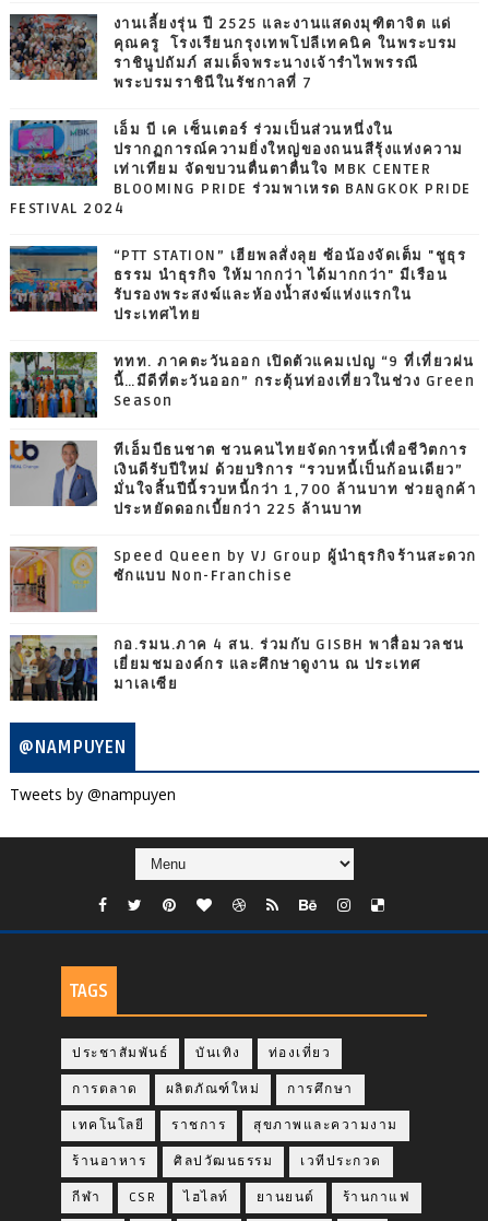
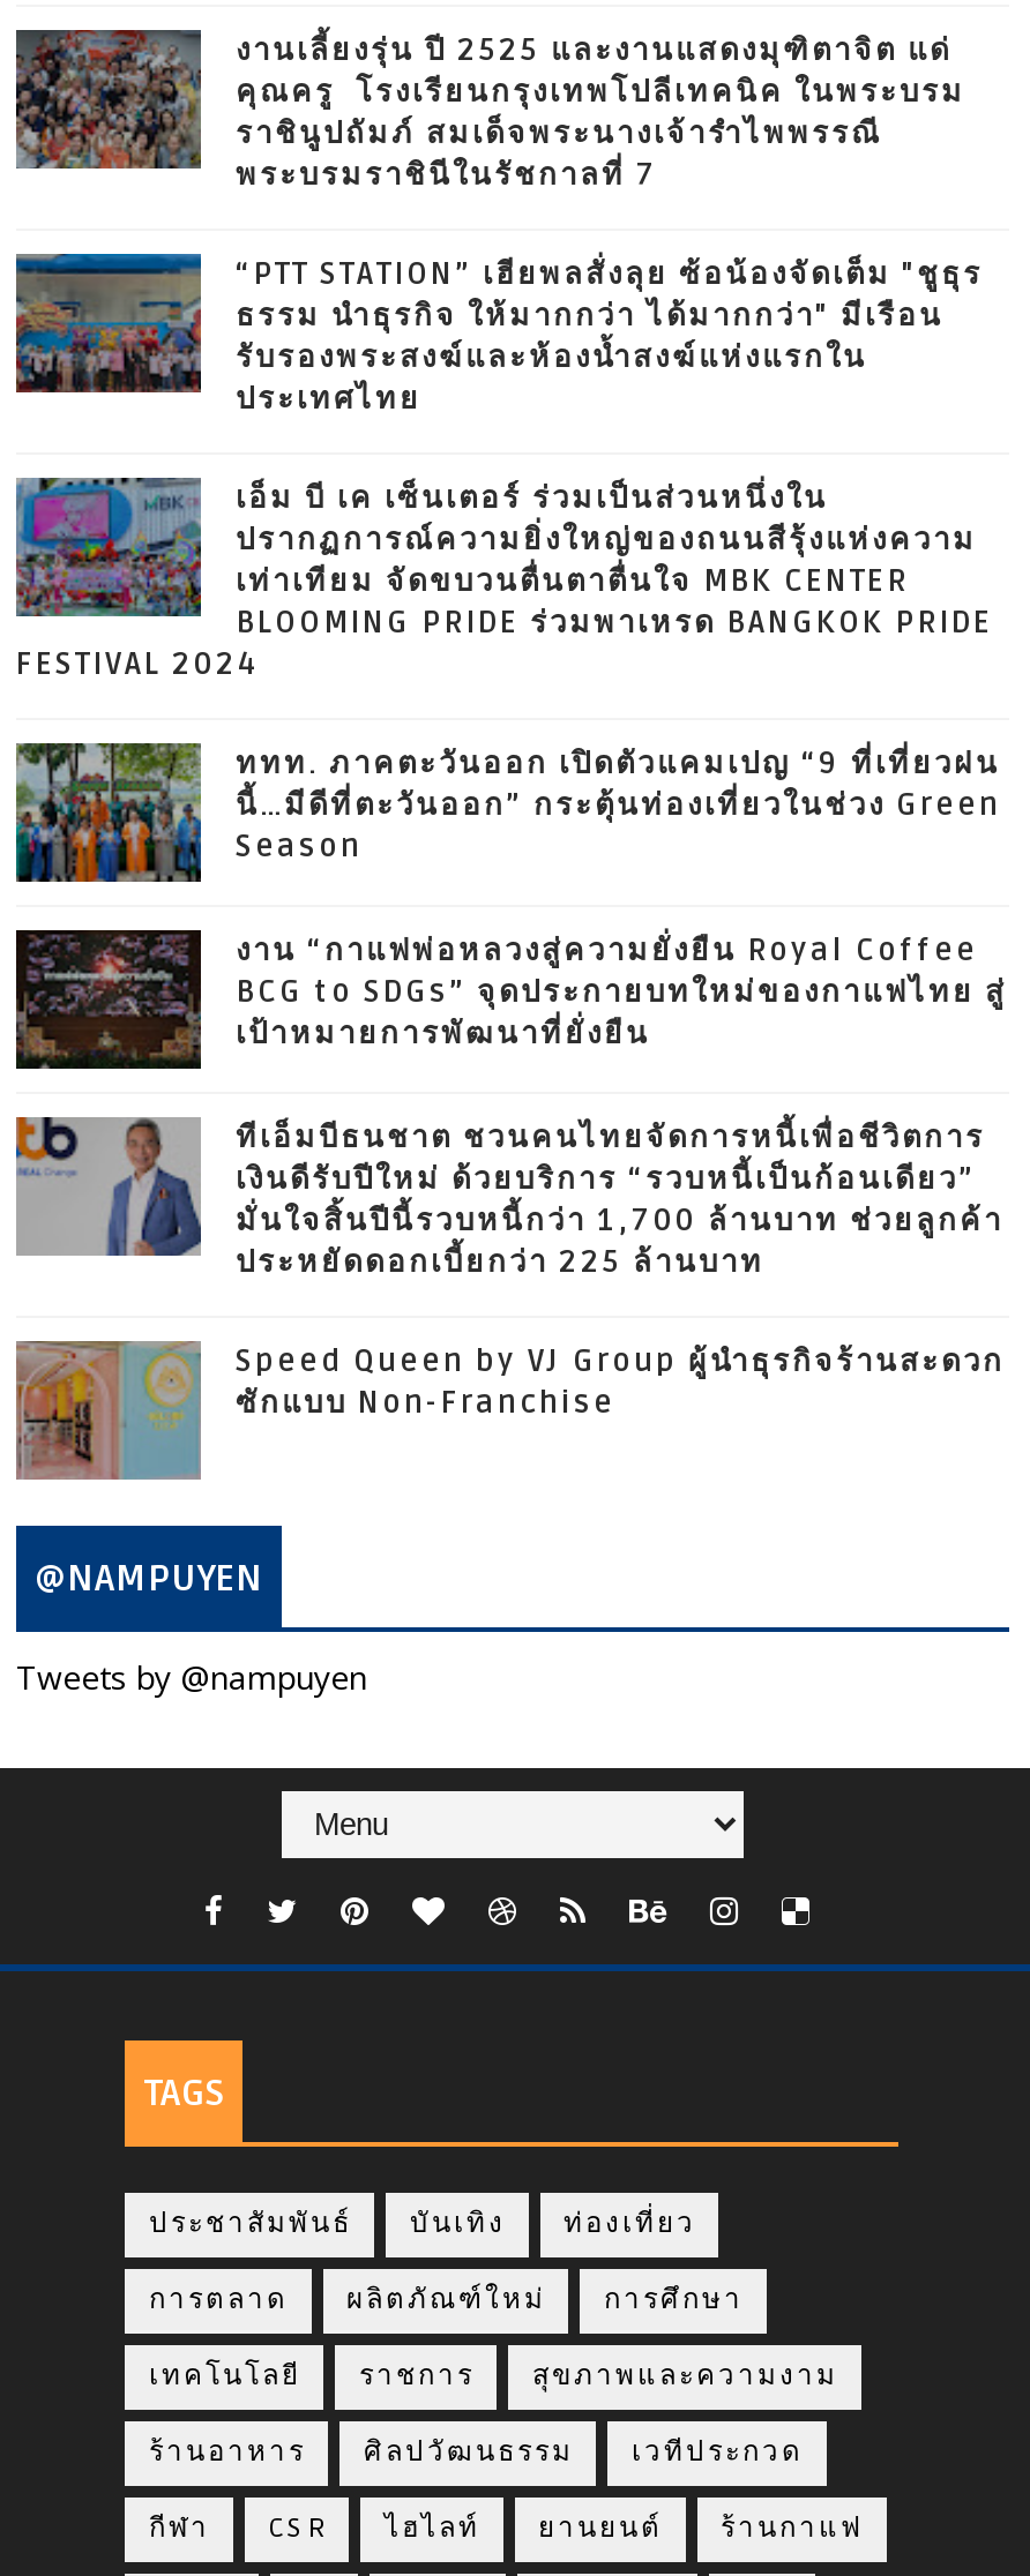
moved [8,118,472,218] -> [12,473,993,683]: [image] | เอ็ม บี เค เซ็นเตอร์ ร่วมเป็นส่วนหนึ่งใน | ปรากฏการณ์ความยิ่งใหญ่ของถนนสีรุ้งแห่งความ | เท่าเทียม จัดขบวนตื่นตาตื่นใจ MBK CENTER | BLOOMING PRIDE ร่วมพาเหรด BANGKOK PRIDE | FESTIVAL 2024
moved [9,245,467,324] -> [16,252,983,418]: [image] | “PTT STATION” เฮียพลสั่งลุย ซ้อน้องจัดเต็ม "ชูธุร | ธรรม นำธุรกิจ ให้มากกว่า ได้มากกว่า" มีเรือน | รับรองพระสงฆ์และห้องน้ำสงฆ์แห่งแรกใน | ประเทศไทย
none -> [14,930,1007,1071] [image] | งาน “กาแฟพ่อหลวงสู่ความยั่งยืน Royal Coffee | BCG to SDGs” จุดประกายบทใหม่ของกาแฟไทย สู่ | เป้าหมายการพัฒนาที่ยั่งยืน
moved [49,442,477,585] -> [99,1119,1005,1422]: [image] | ทีเอ็มบีธนชาต ชวนคนไทยจัดการหนี้เพื่อชีวิตการ | เงินดีรับปีใหม่ ด้วยบริการ “รวบหนี้เป็นก้อนเดียว” | มั่นใจสิ้นปีนี้รวบหนี้กว่า 1,700 ล้านบาท ช่วยลูกค้า | ประหยัดดอกเบี้ยกว่า 225 ล้านบาท | Speed Queen by VJ Group ผู้นำธุรกิจร้านสะดวก | ซักแบบ Non-Franchise
[10,635,465,702] [image] | กอ.รมน.ภาค 4 สน. ร่วมกับ GISBH พาสื่อมวลชน | เยี่ยมชมองค์กร และศึกษาดูงาน ณ ประเทศ | มาเลเซีย -> none

